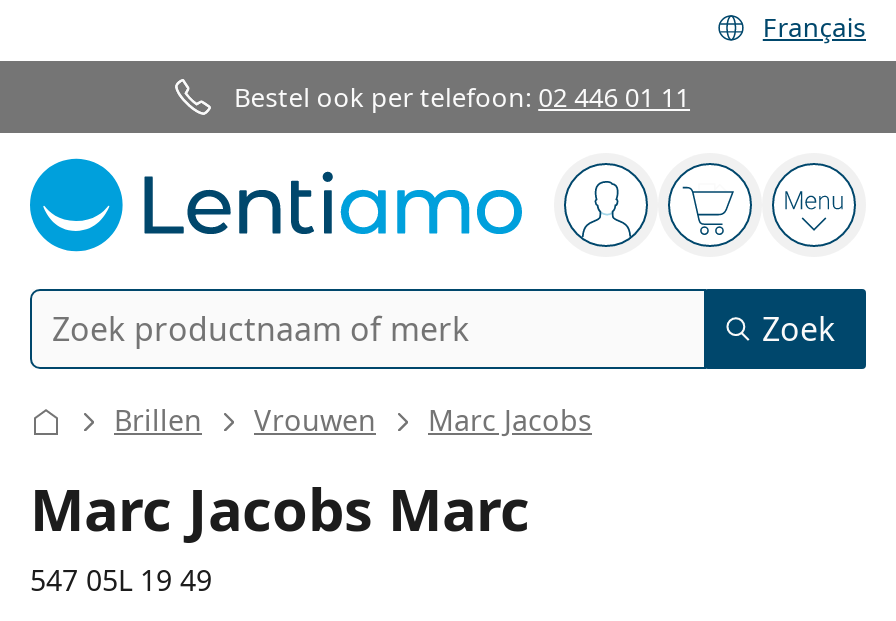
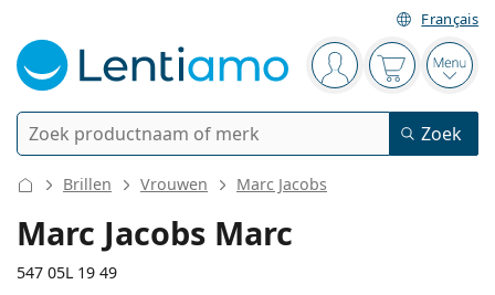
[234,79,690,115] Bestel ook per telefoon: 02 446 01 11 -> none

